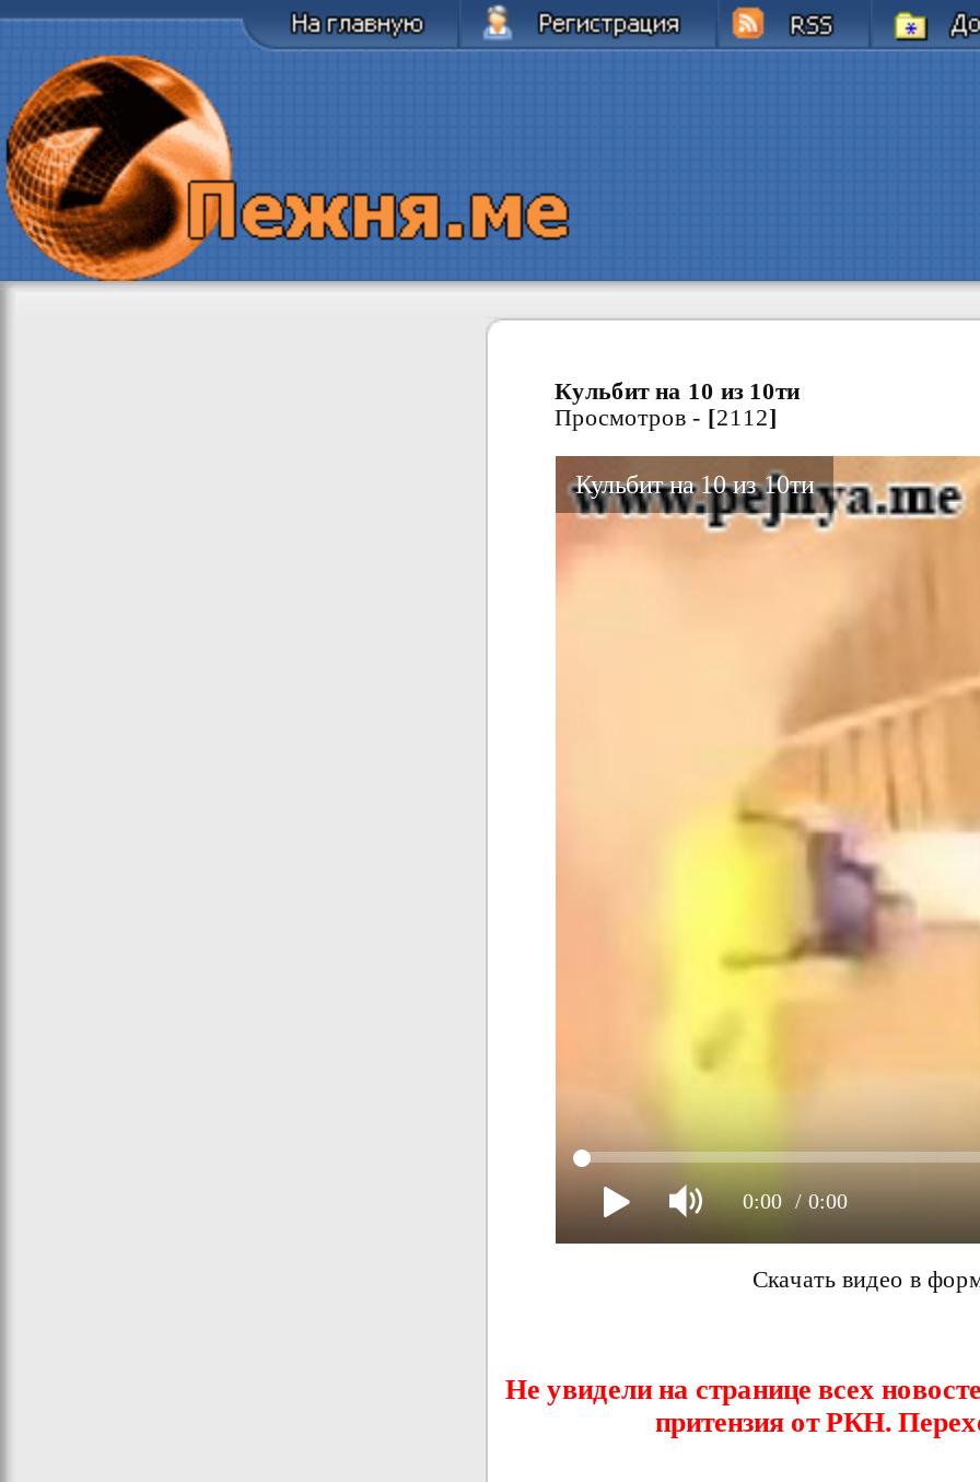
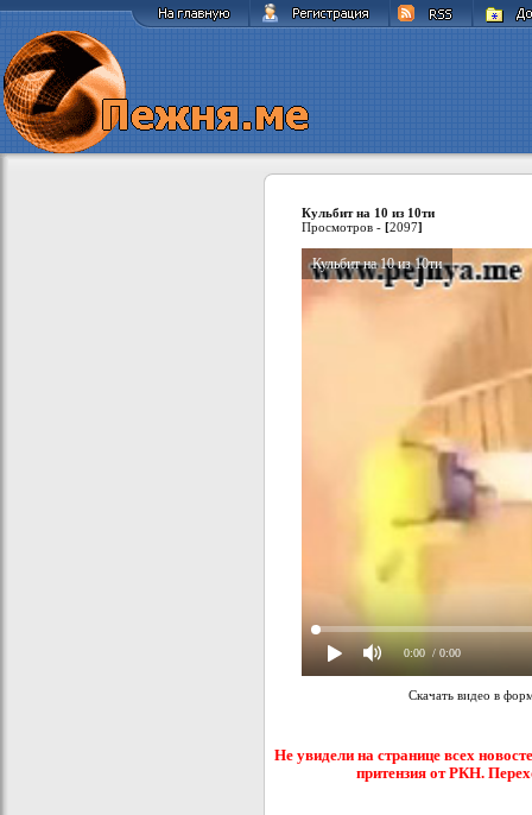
[555,404,778,430] Просмотров - [2112] -> [301,220,422,234] Просмотров - [2097]

